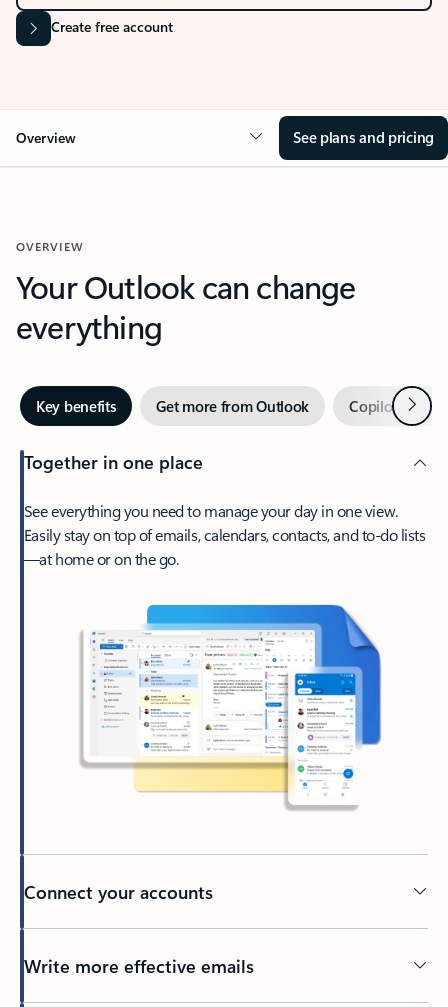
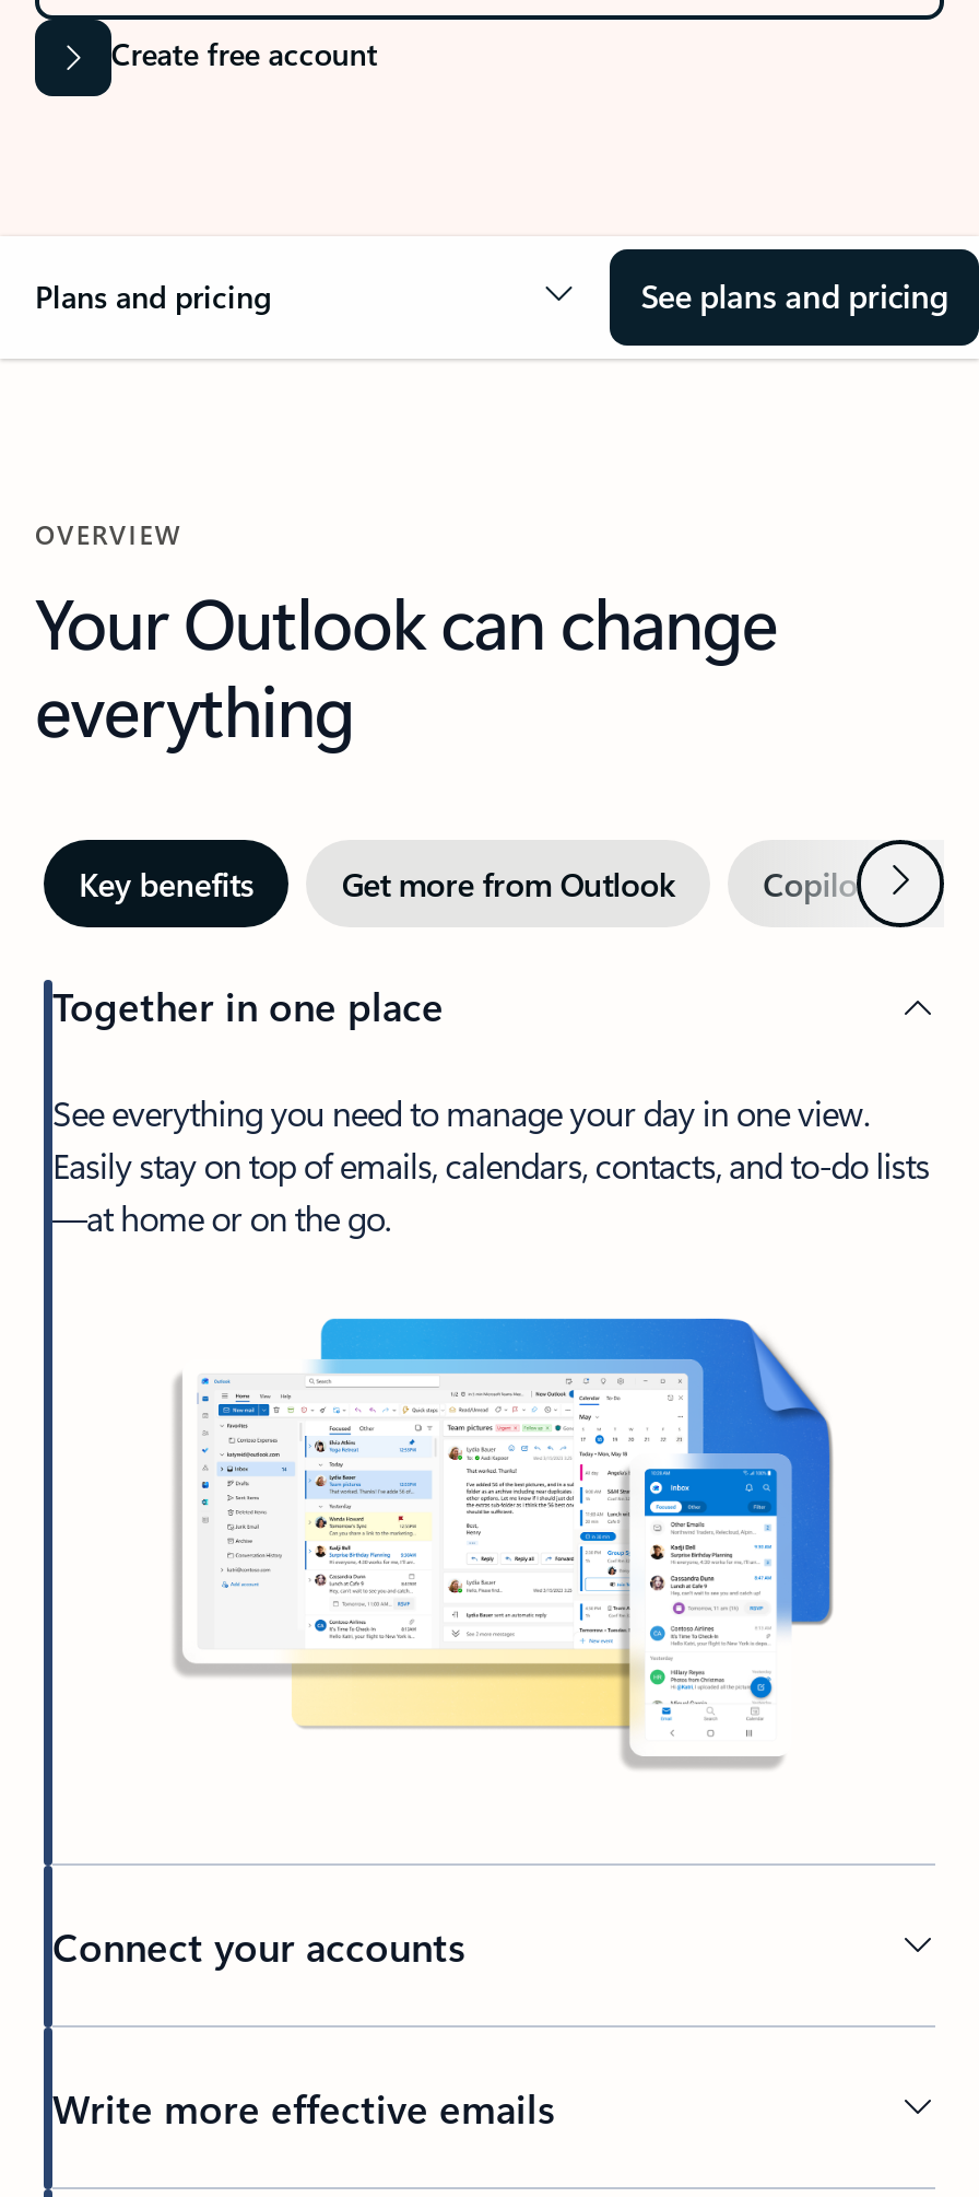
[16,128,76,147] Overview -> [35,276,271,317] Plans and pricing

